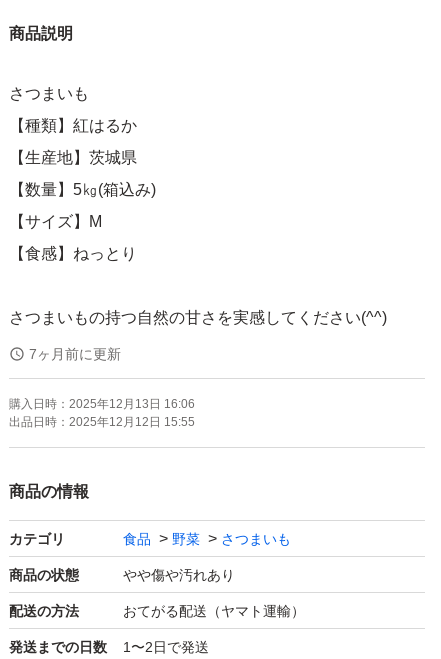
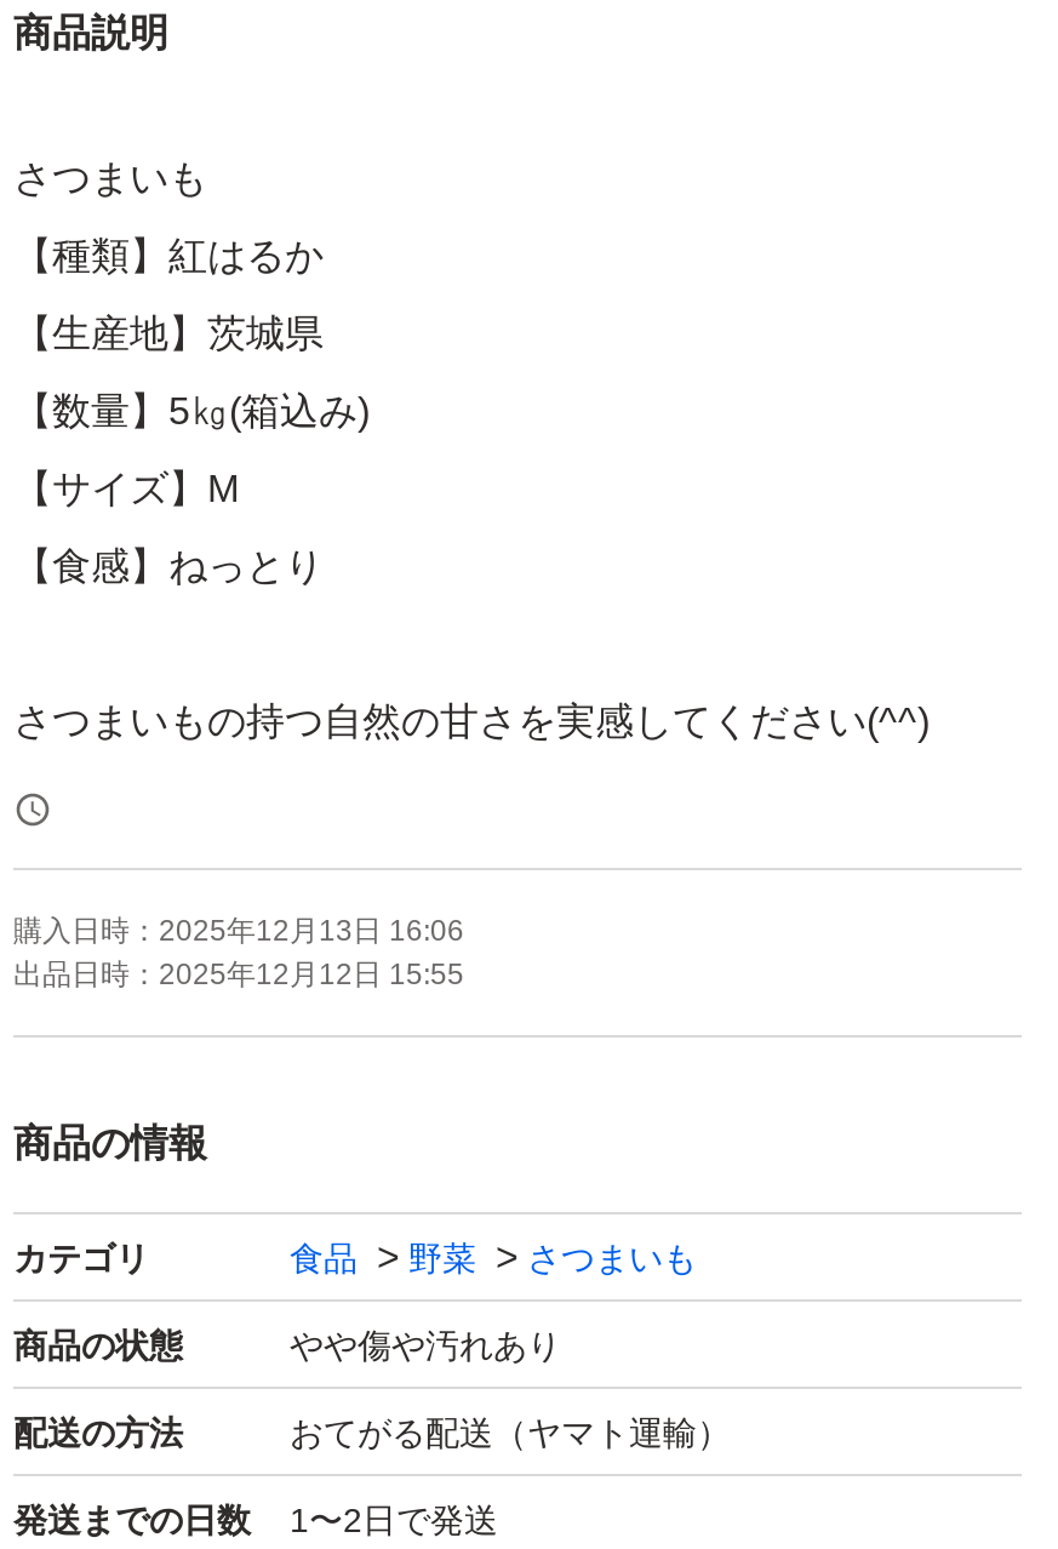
[29,346,121,362] 7ヶ月前に更新 -> none

